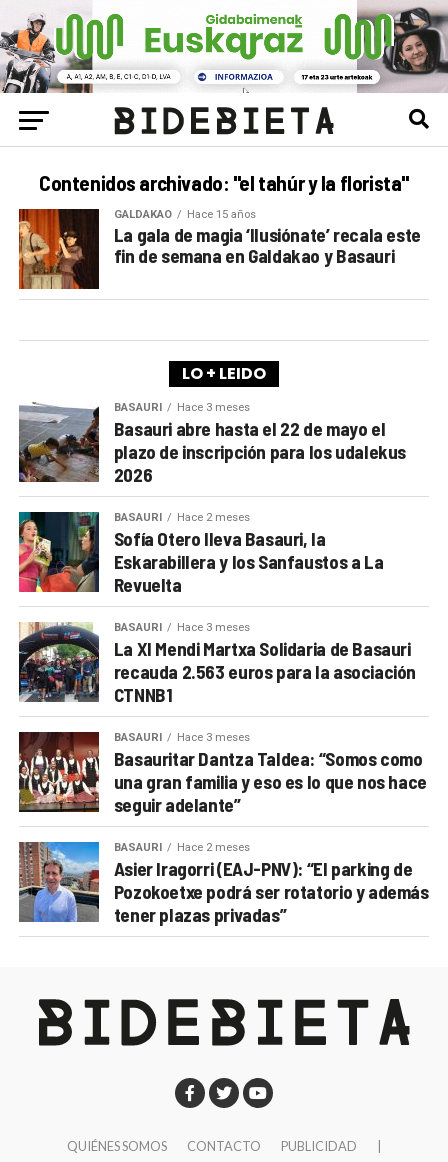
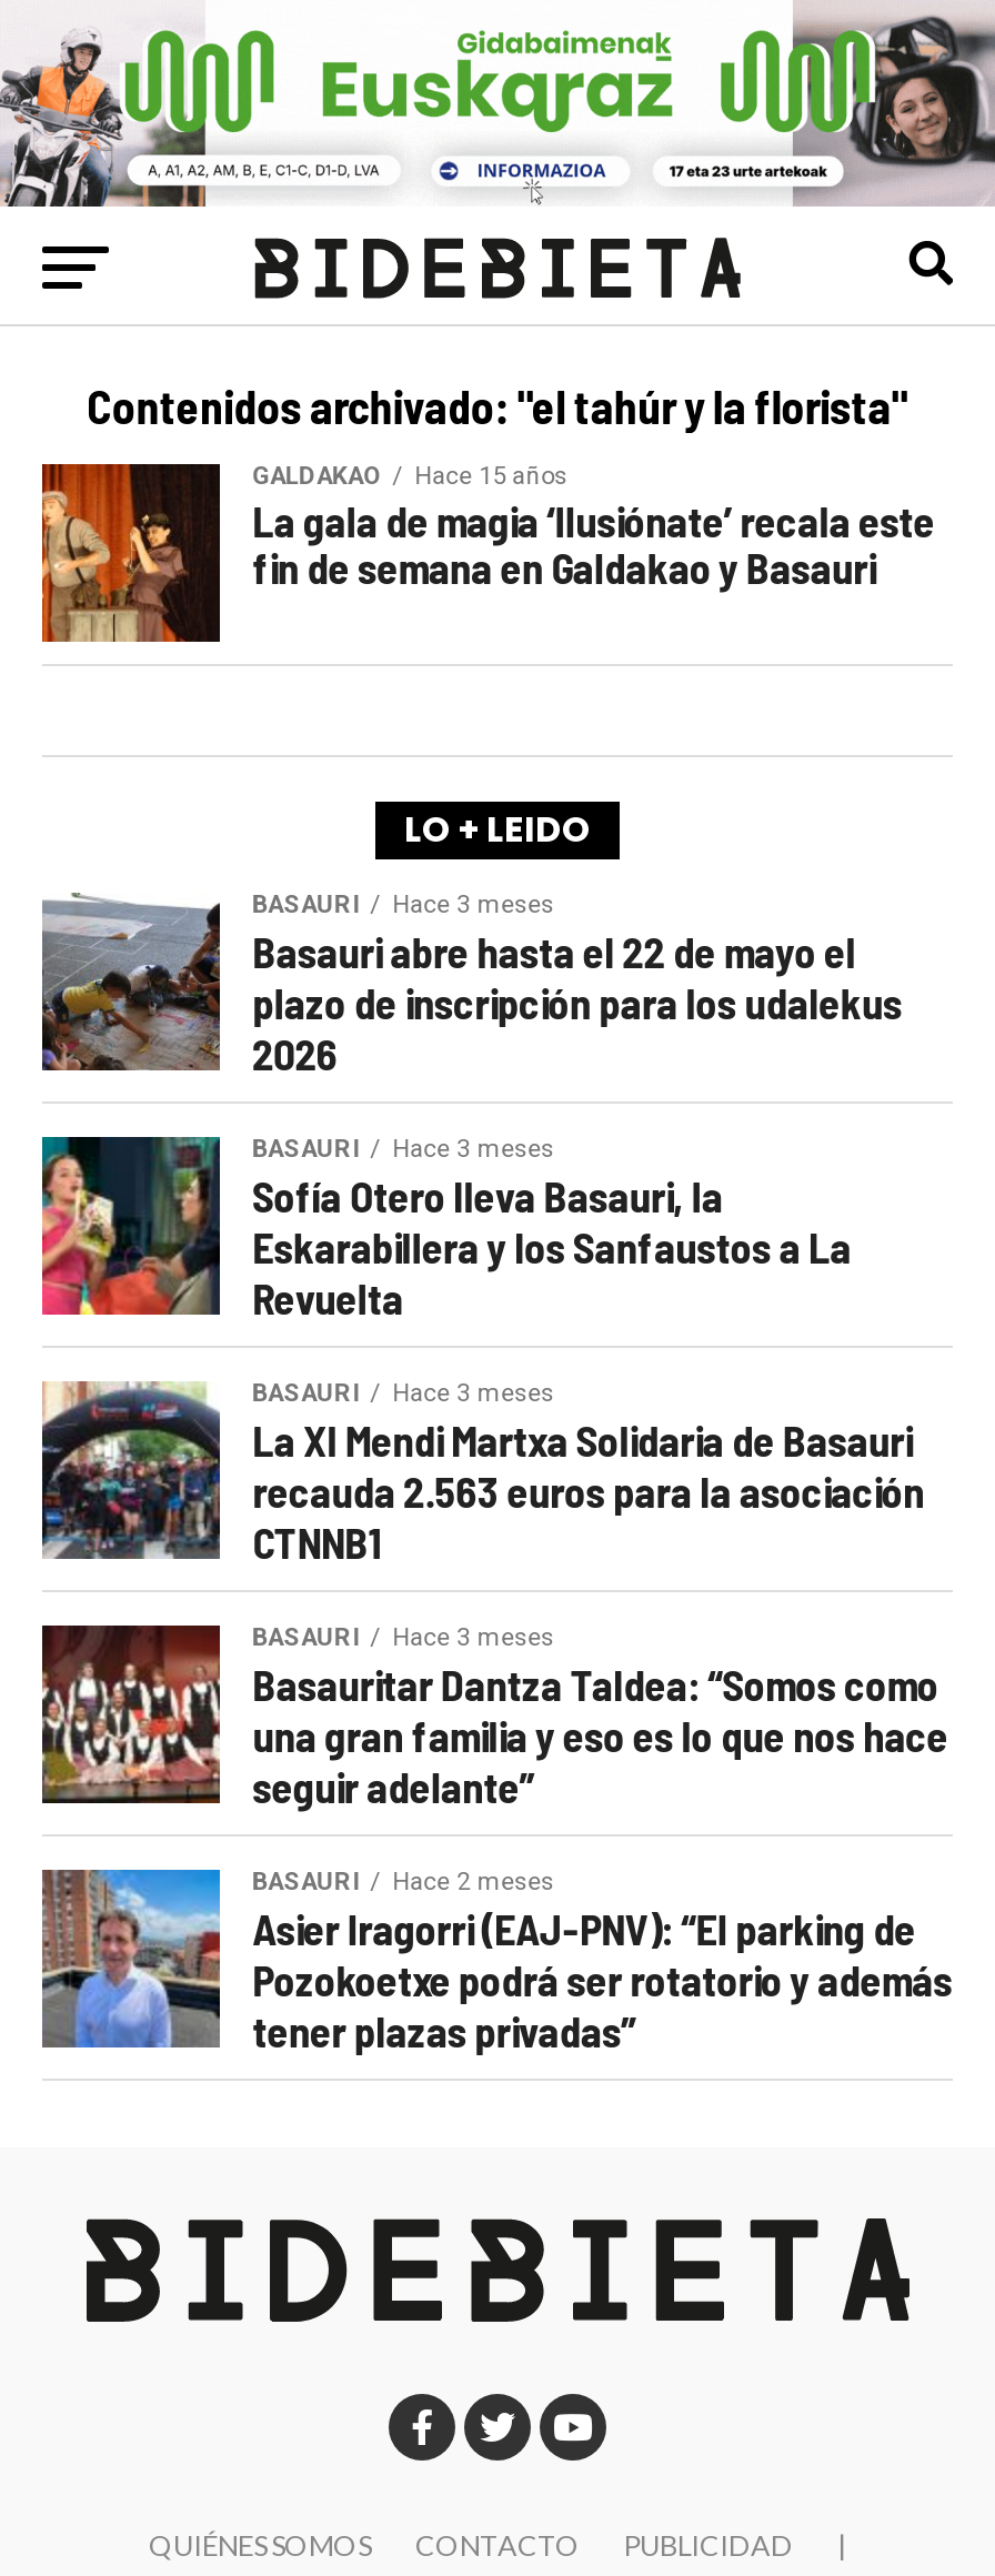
[114,511,250,524] BASAURI Hace 2 meses -> [253,1135,555,1164] BASAURI Hace 3 meses

